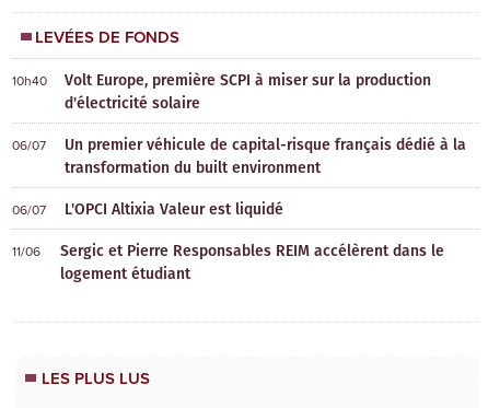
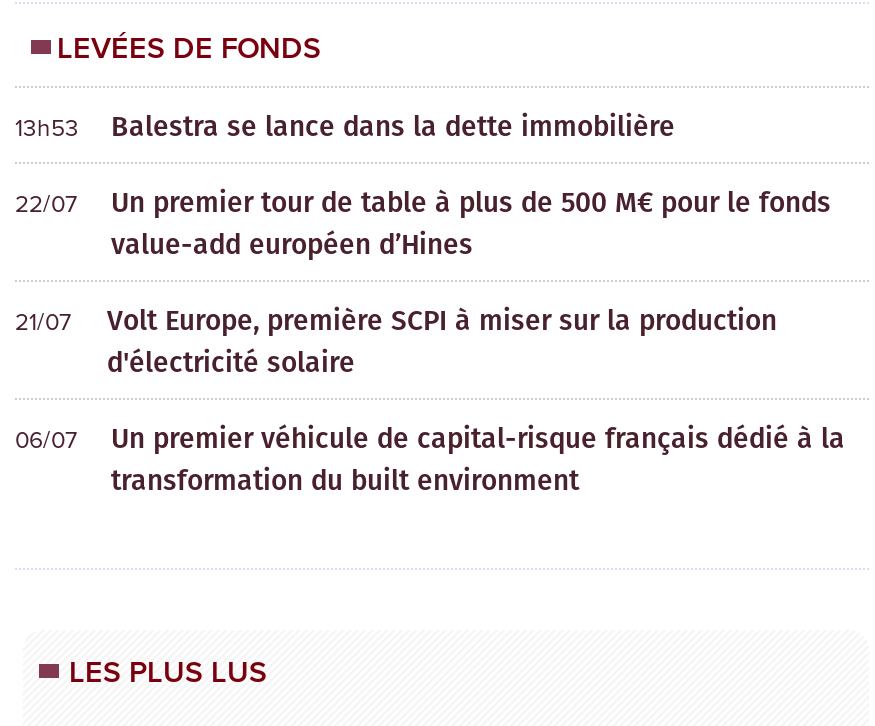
[12,71,47,90] 10h40 -> [15,104,831,338] 13h53 | Balestra se lance dans la dette immobilière | 22/07 | Un premier tour de table à plus de 500 M€ pour le fonds | value-add européen d’Hines | 21/07
moved [65,68,431,91] -> [107,298,777,340]: Volt Europe, première SCPI à miser sur la production
moved [12,91,466,178] -> [15,340,845,500]: d'électricité solaire | 06/07 | Un premier véhicule de capital-risque français dédié à la | transformation du built environment
[12,197,444,285] 06/07 | L'OPCI Altixia Valeur est liquidé | 11/06 | Sergic et Pierre Responsables REIM accélèrent dans le | logement étudiant -> none

